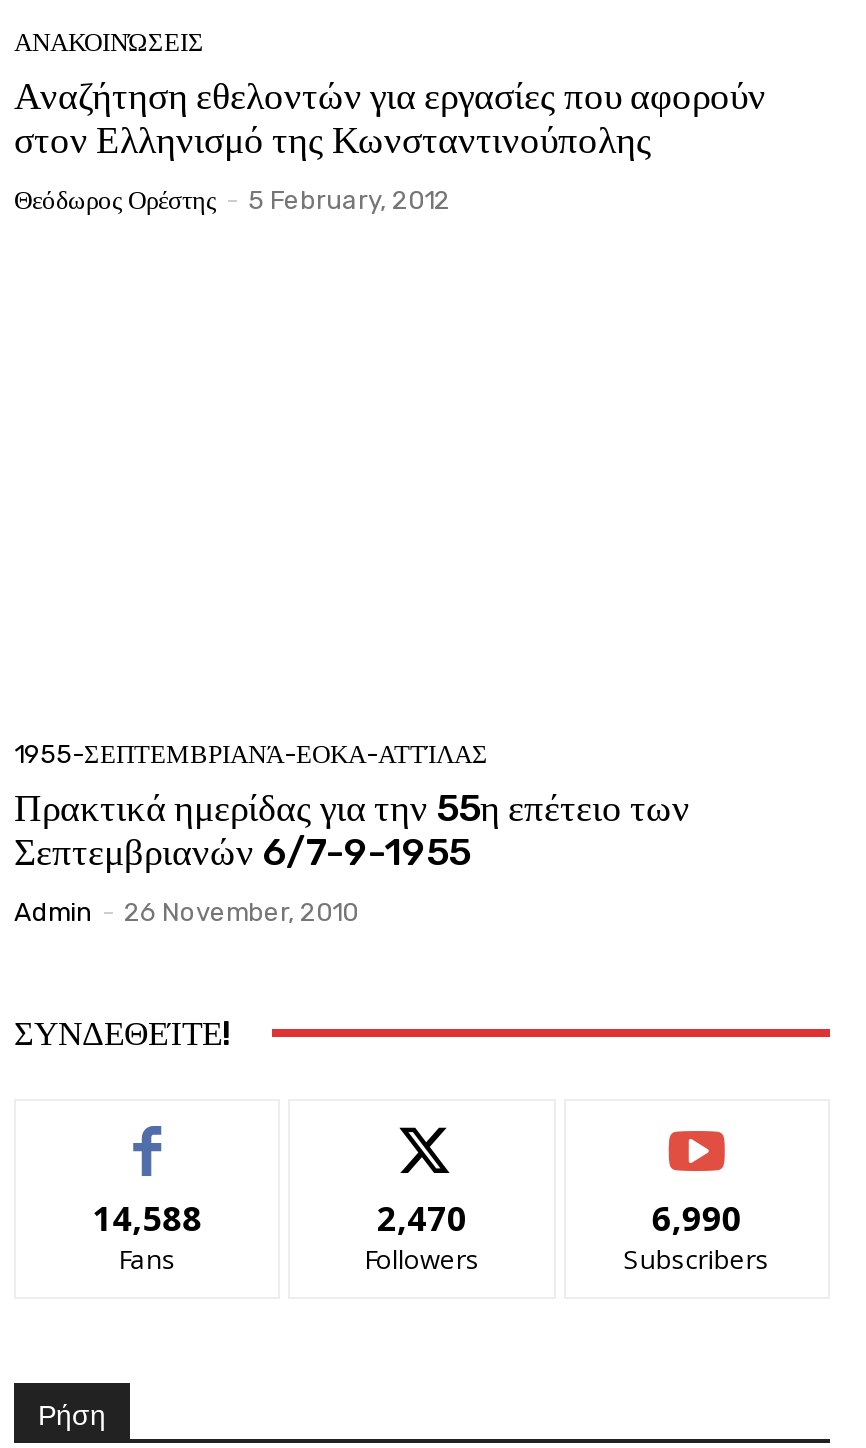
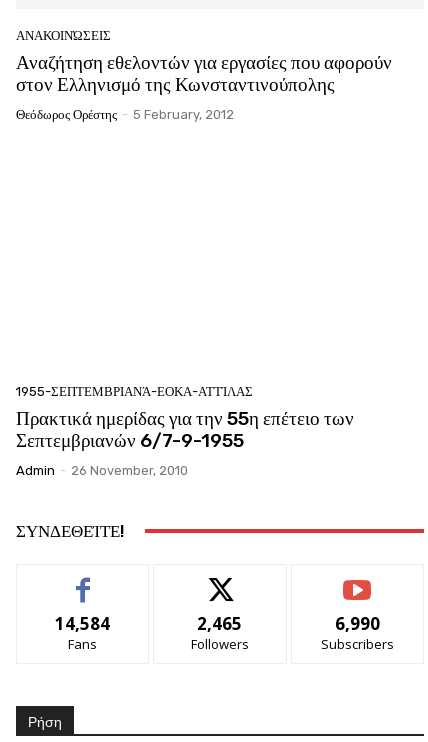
[92,1194,202,1240] 14,588 -> [55,612,110,635] 14,584
[377,1194,467,1240] 2,470 -> [197,612,242,635] 2,465

